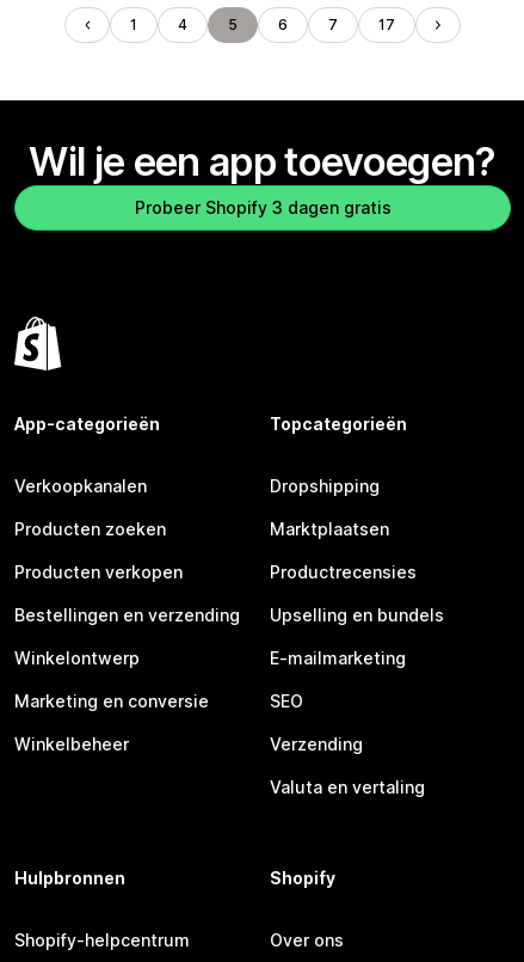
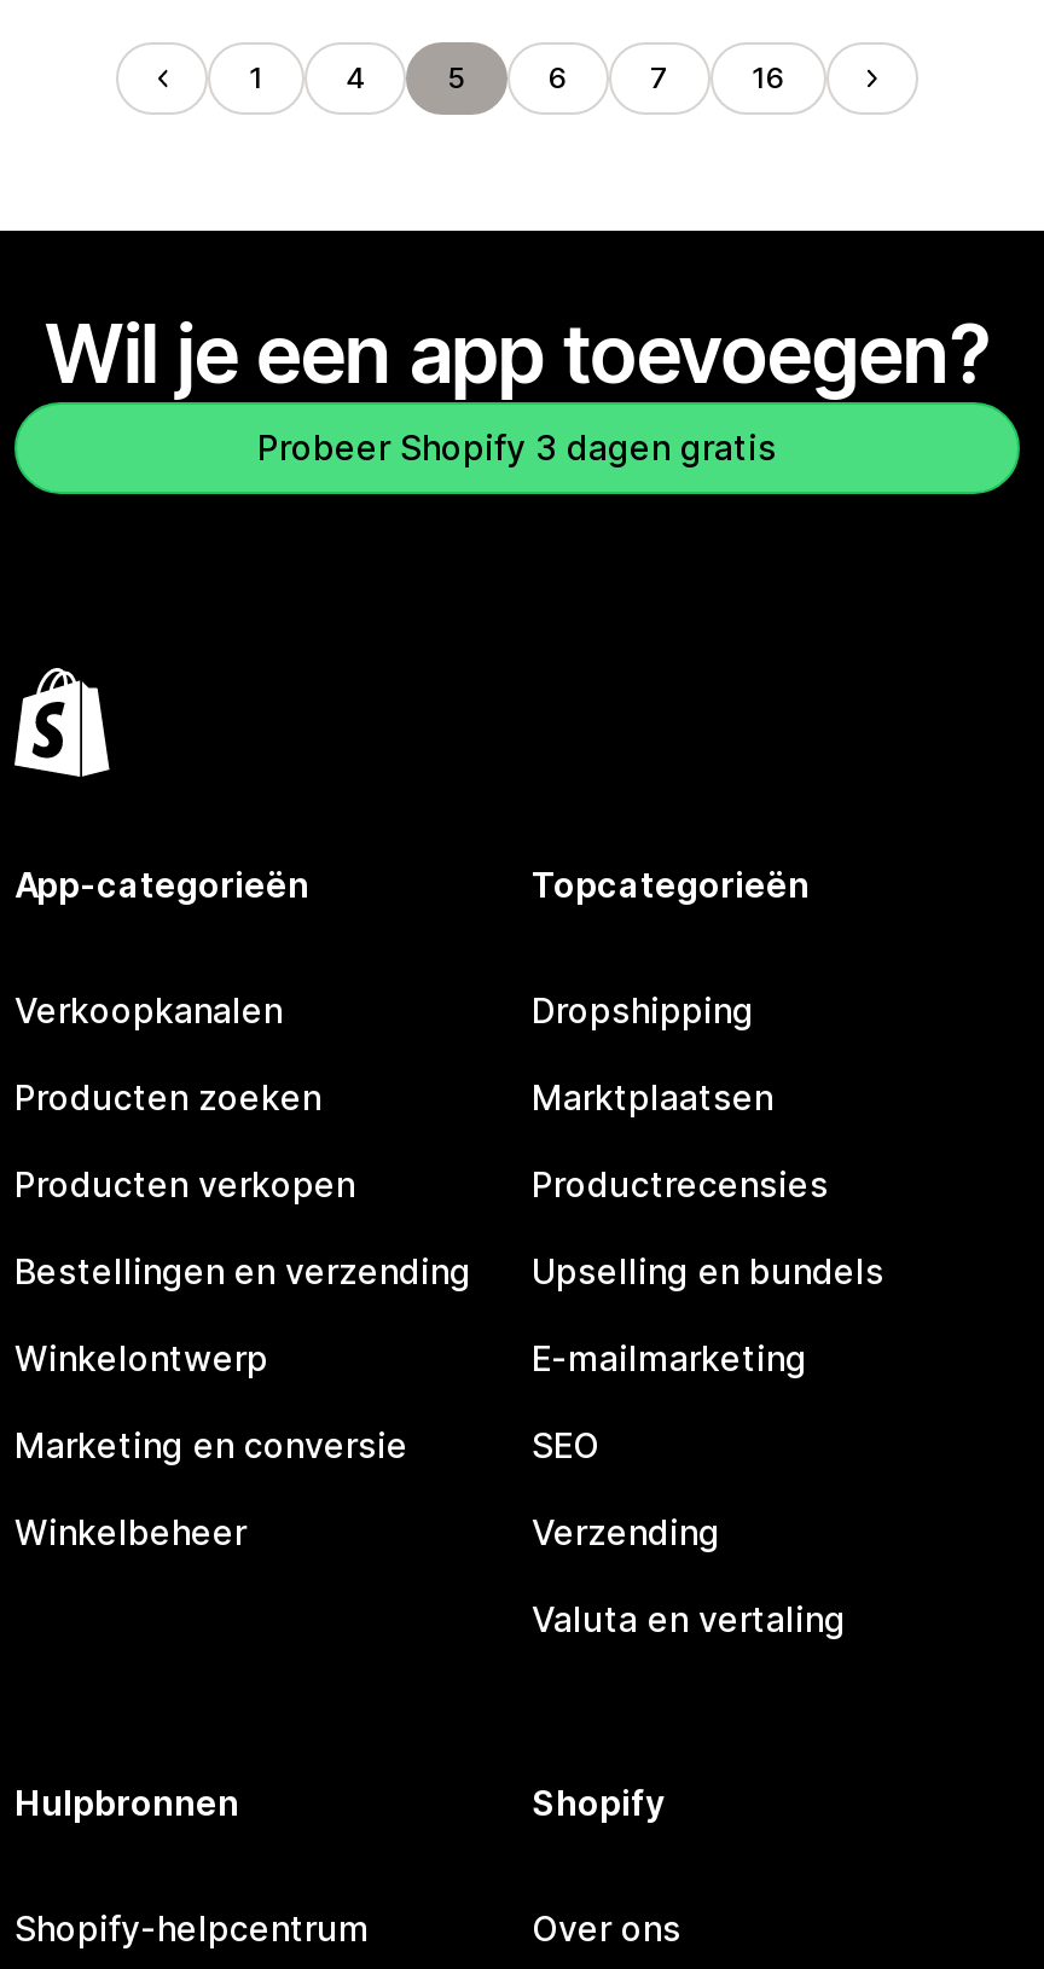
[378,16,395,33] 17 -> [752,59,785,95] 16

